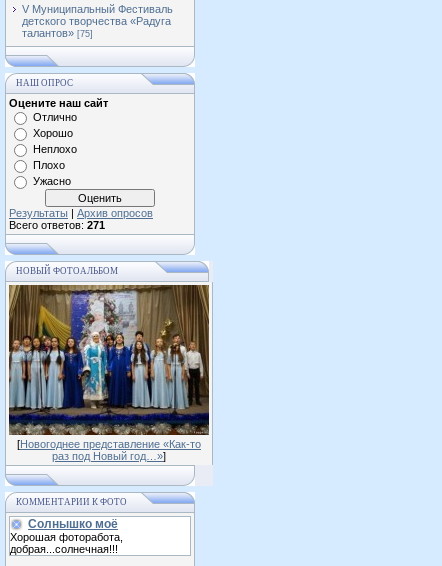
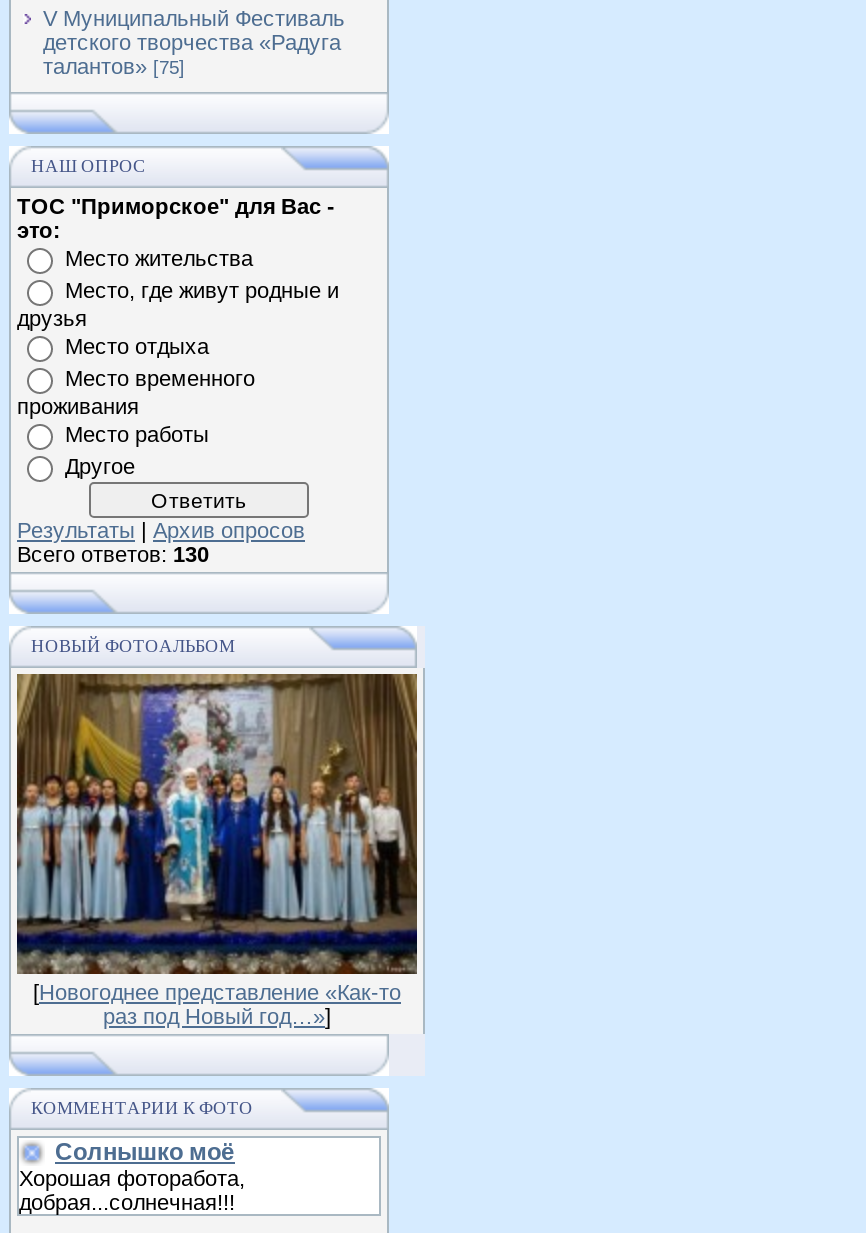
[9,97,108,187] Оцените наш сайт | Отлично | Хорошо | Неплохо | Плохо | Ужасно -> [17,194,339,478] ТОС "Приморское" для Вас - | это: | Место жительства | Место, где живут родные и | друзья | Место отдыха | Место временного | проживания | Место работы | Другое
[9,219,105,231] Всего ответов:271 -> [17,542,209,566] Всего ответов:130

